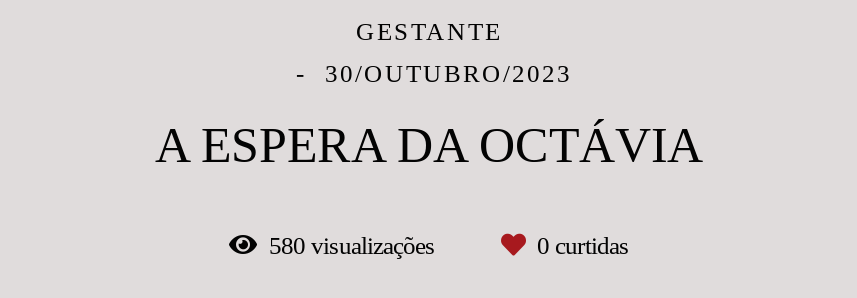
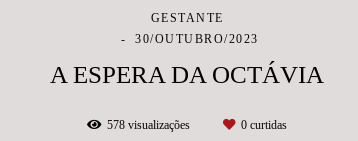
[269,232,441,260] 580 visualizações -> [107,118,193,132] 578 visualizações

